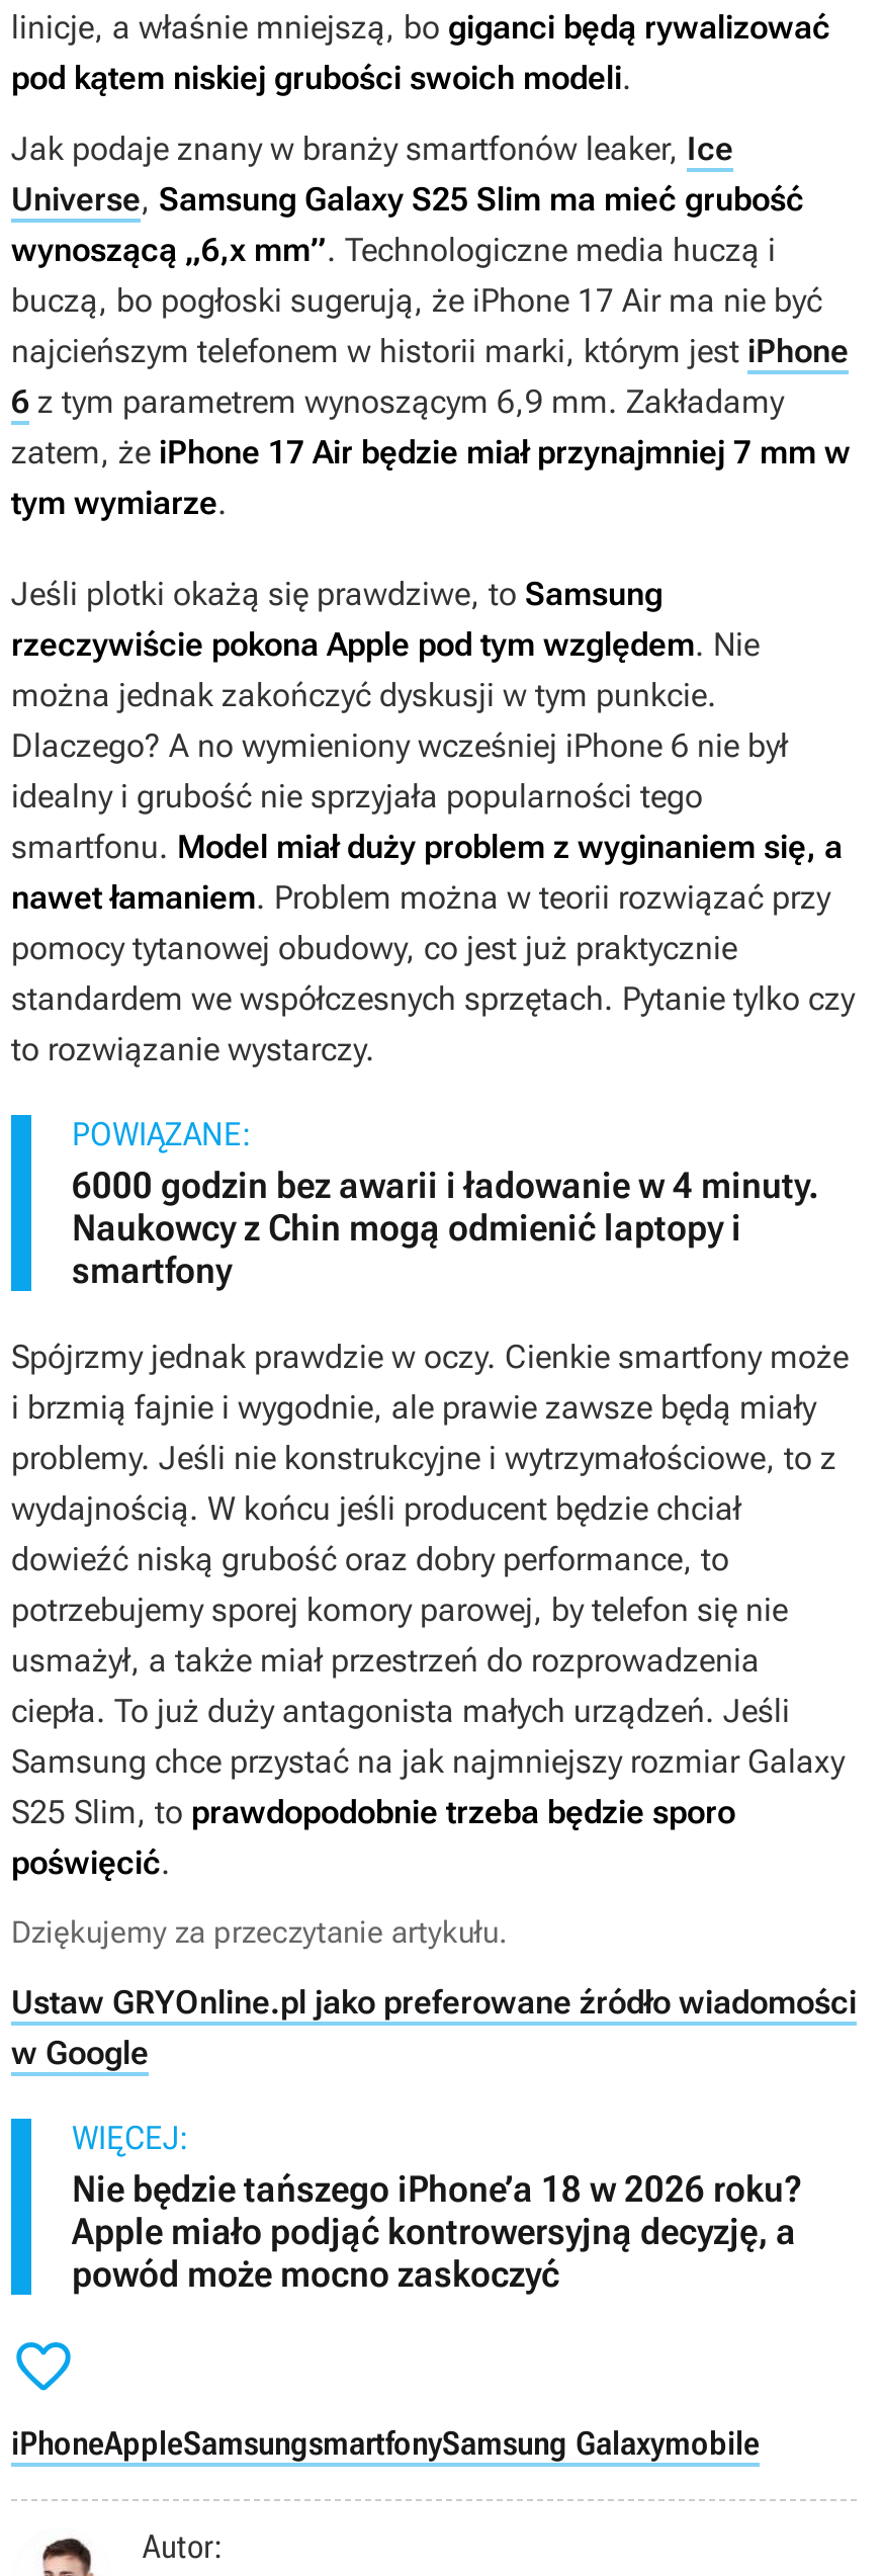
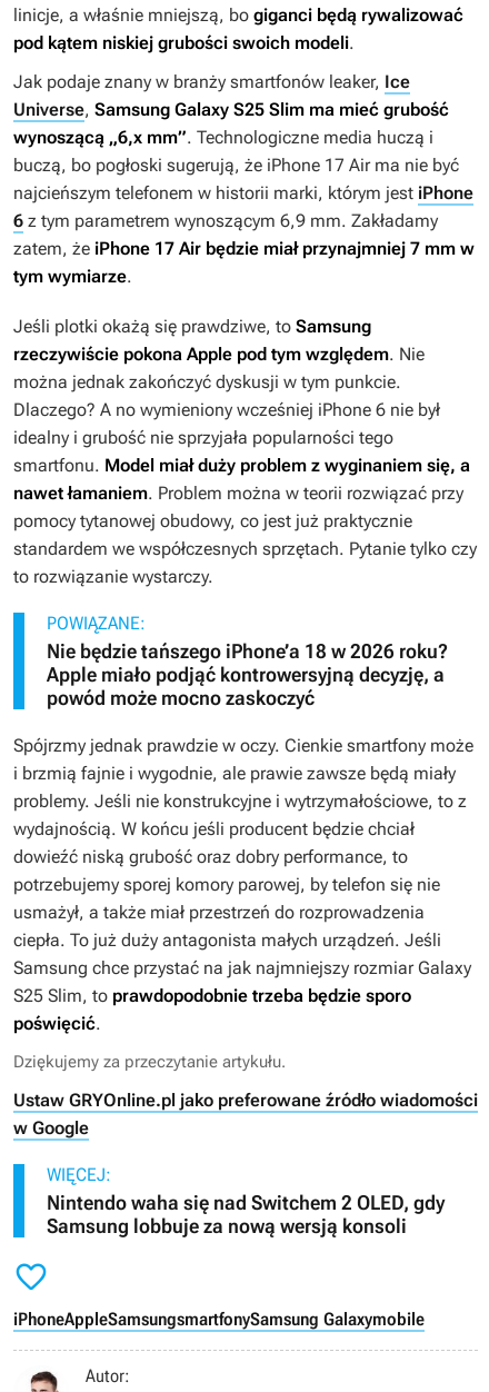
[72,1164,818,1291] 6000 godzin bez awarii i ładowanie w 4 minuty. | Naukowcy z Chin mogą odmienić laptopy i | smartfony -> none
moved [72,2167,802,2295] -> [47,639,448,709]: Nie będzie tańszego iPhone’a 18 w 2026 roku? | Apple miało podjąć kontrowersyjną decyzję, a | powód może mocno zaskoczyć
none -> [47,1191,445,1238] Nintendo waha się nad Switchem 2 OLED, gdy | Samsung lobbuje za nową wersją konsoli

